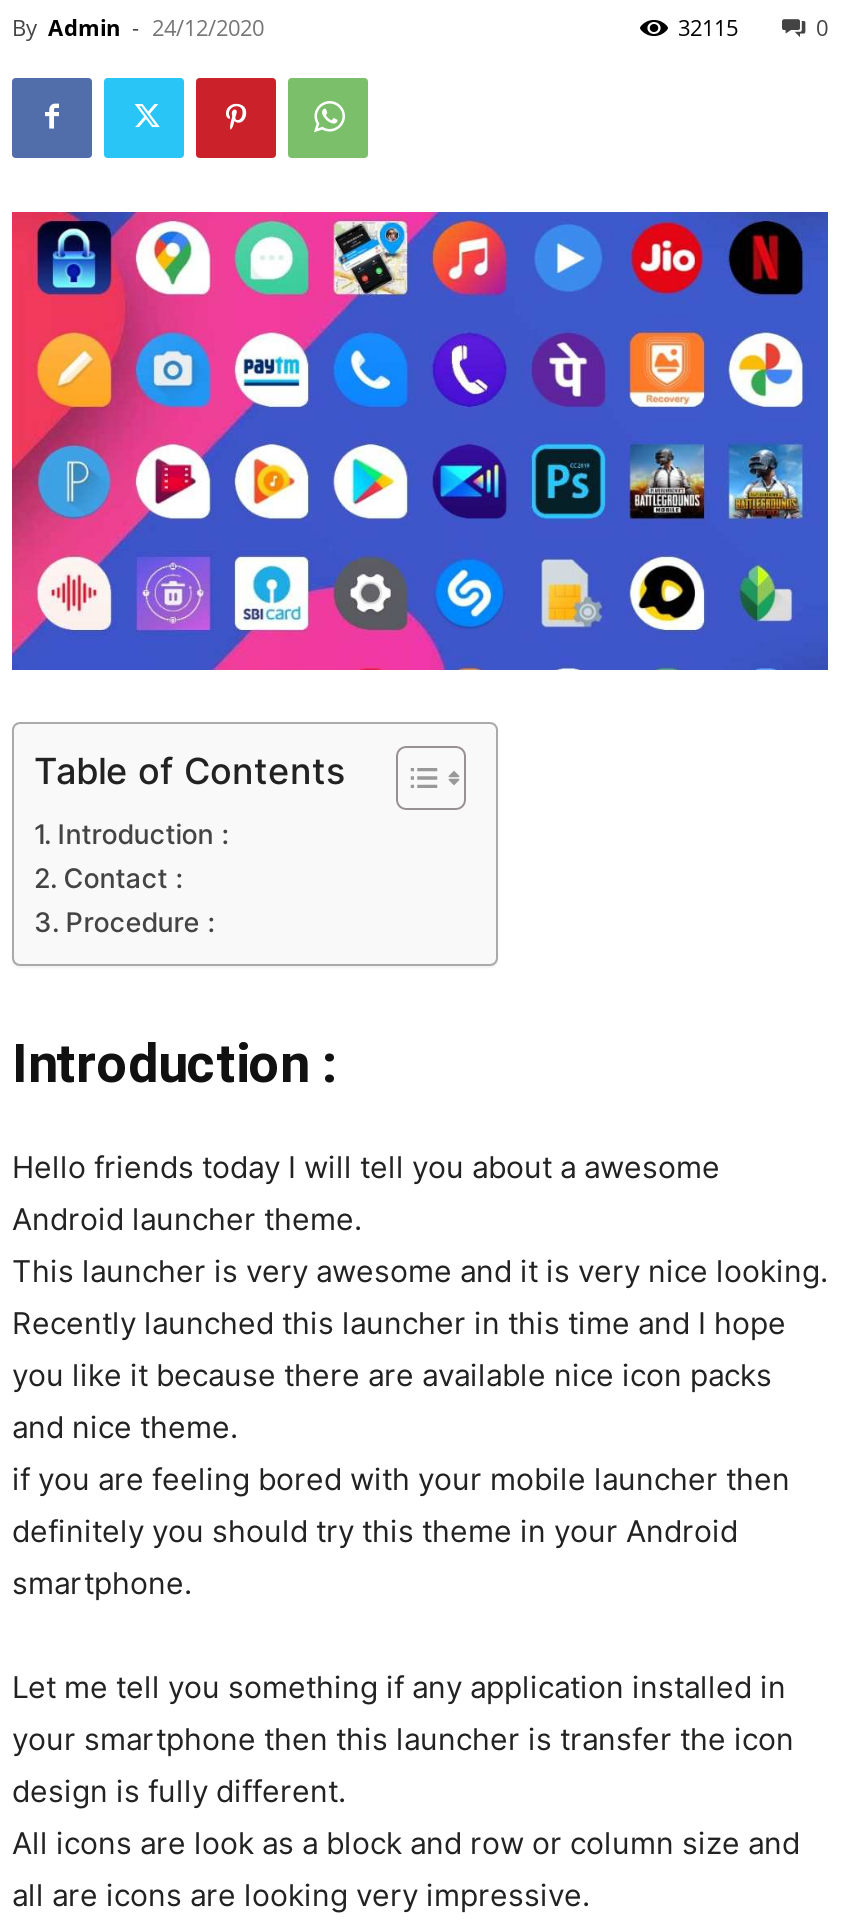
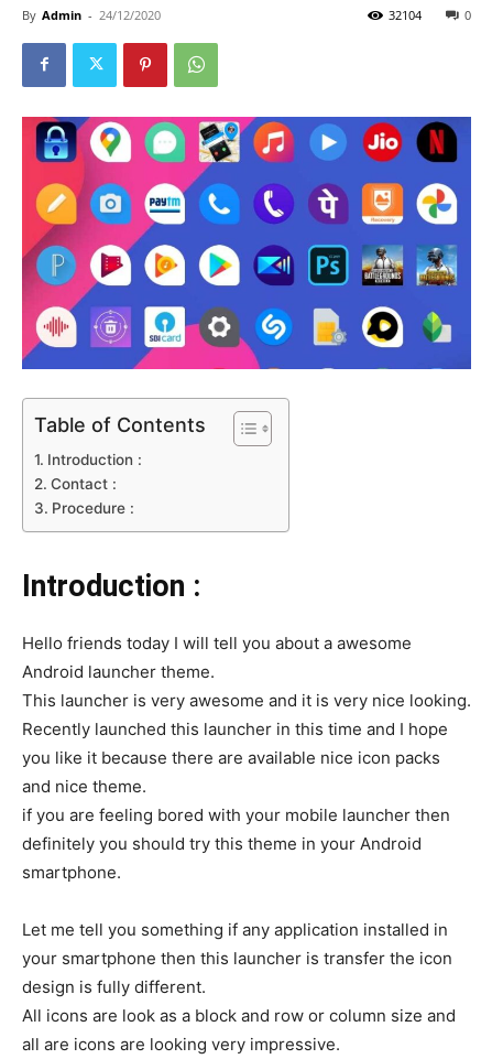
[678,11,738,41] 32115 -> [389,6,422,23] 32104

